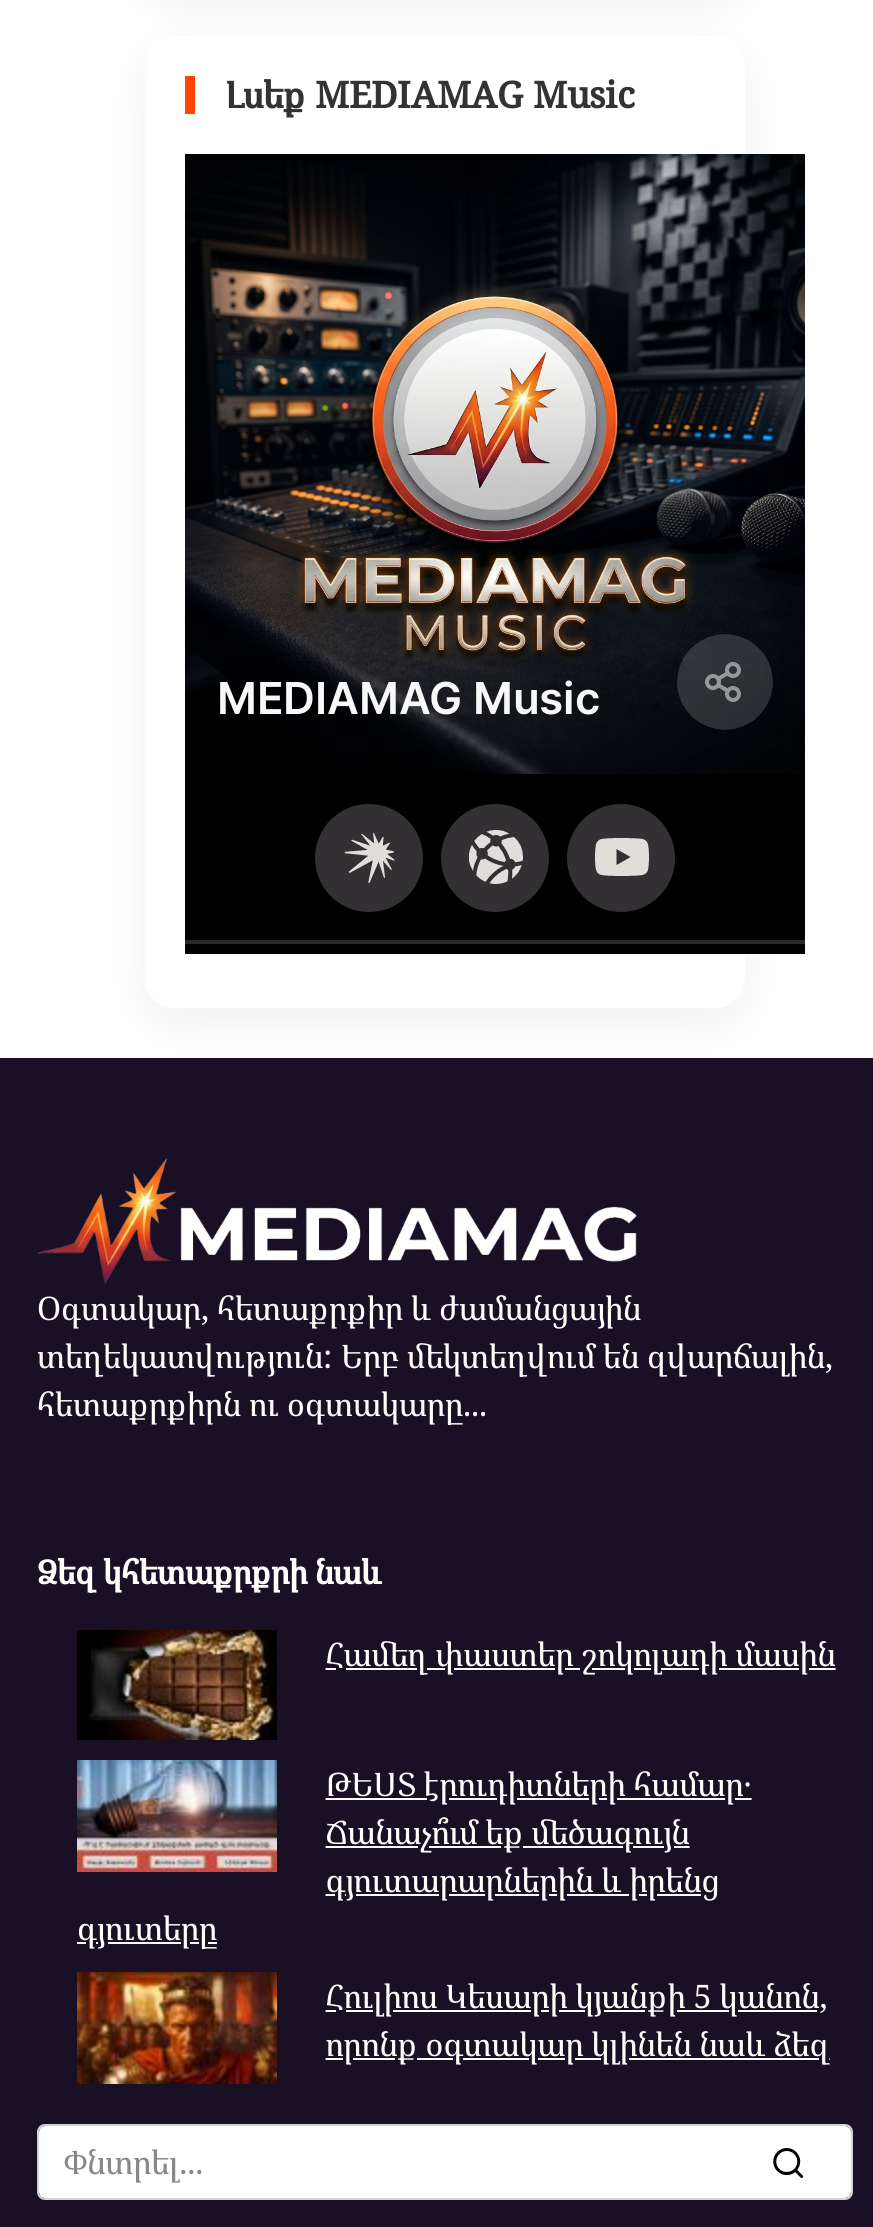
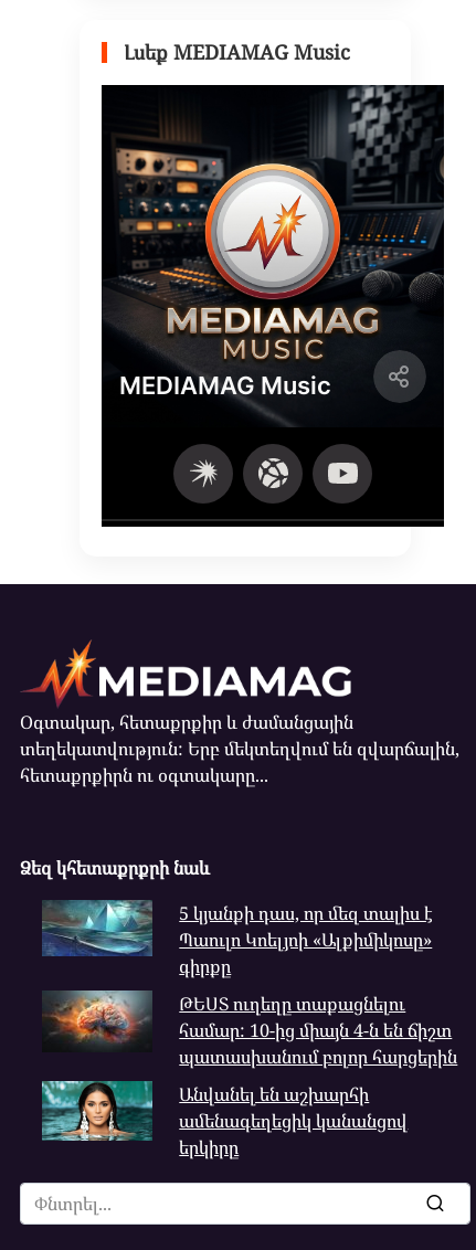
[77,1630,836,1742] [image] | Համեղ փաստեր շոկոլադի մասին -> [42,899,433,978] [image] | 5 կյանքի դաս, որ մեզ տալիս է | Պաուլո Կոելյոի «Ալքիմիկոսը» | գիրքը
[75,1758,752,1949] [image] | ԹԵՍՏ էրուդիտների համար․ | Ճանաչո՞ւմ եք մեծագույն | գյուտարարներին և իրենց | գյուտերը -> [42,982,458,1068] [image] | ԹԵՍՏ ուղեղը տաքացնելու | համար: 10-ից միայն 4-ն են ճիշտ | պատասխանում բոլոր հարցերին
[75,1958,830,2086] [image] | Հուլիոս Կեսարի կյանքի 5 կանոն, | որոնք օգտակար կլինեն նաև ձեզ -> [41,1080,408,1159] [image] | Անվանել են աշխարհի | ամենագեղեցիկ կանանցով | երկիրը

